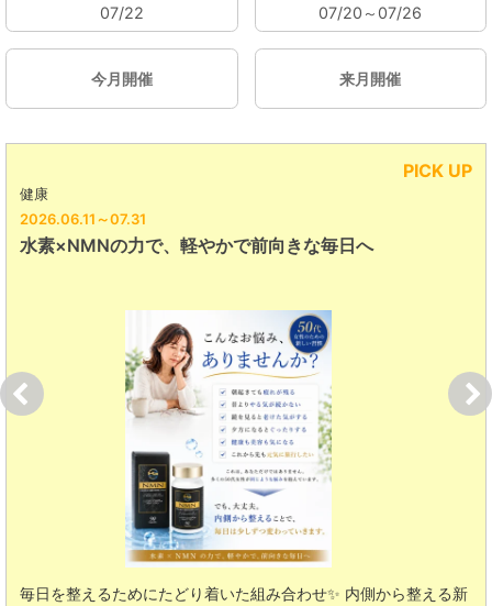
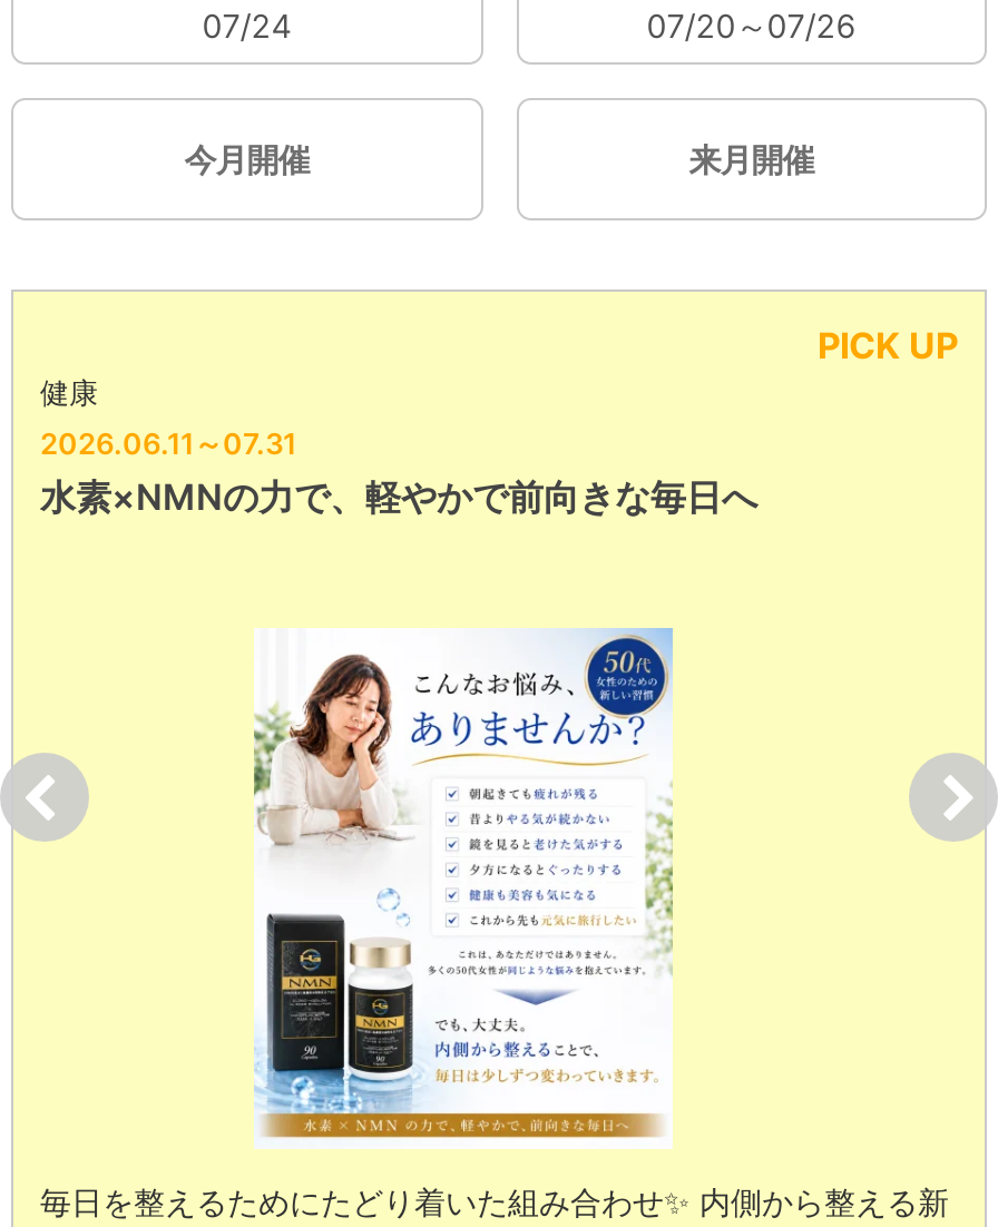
[100,3,144,22] 07/22 -> [202,6,291,44] 07/24

